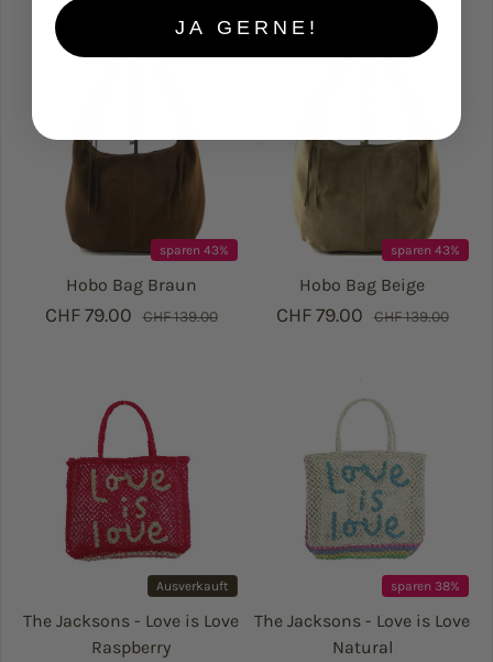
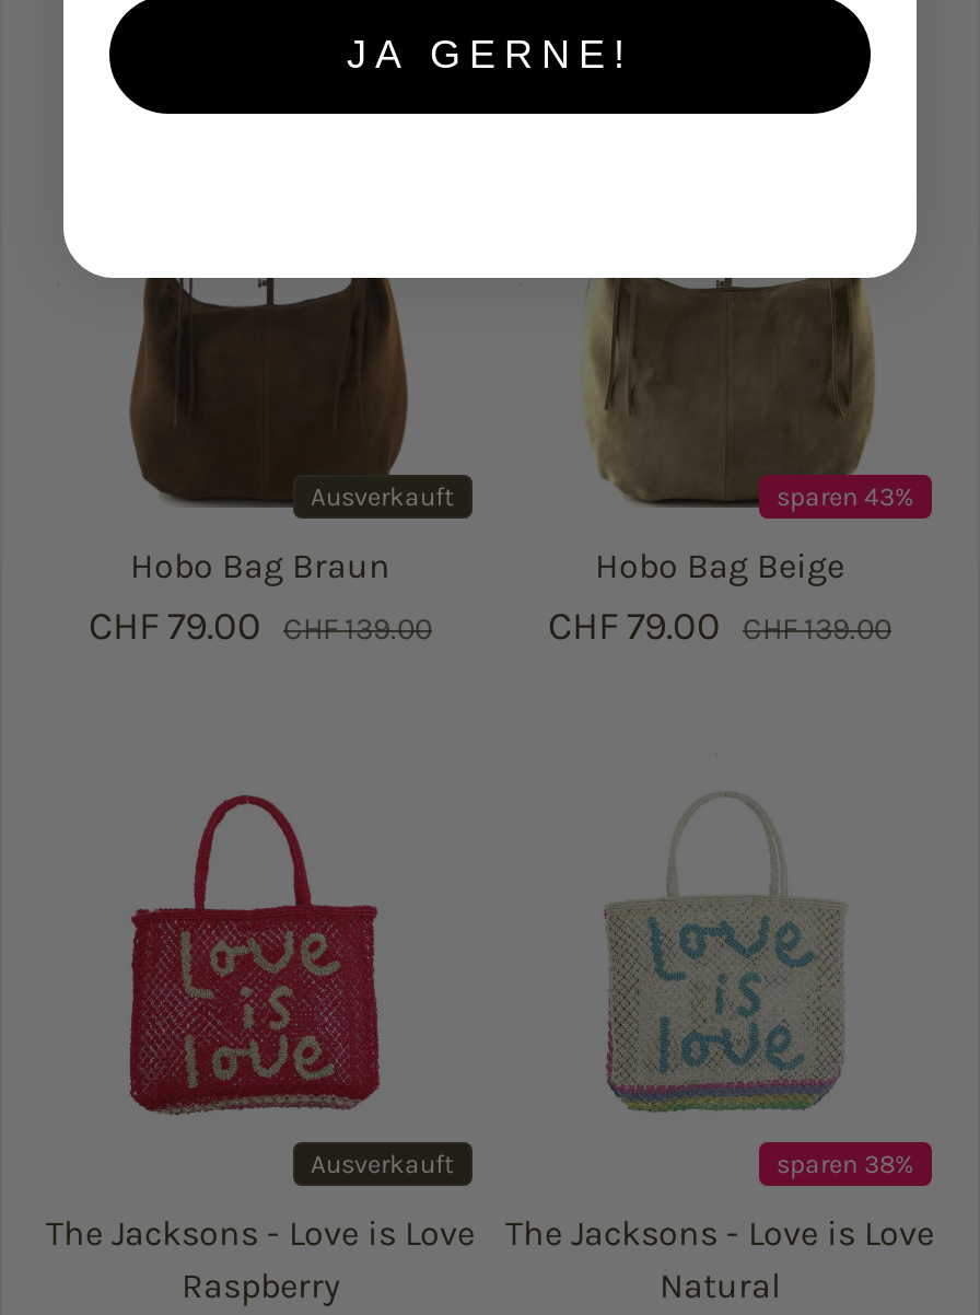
[160,242,229,257] sparen 43% -> [311,480,455,511] Ausverkauft

